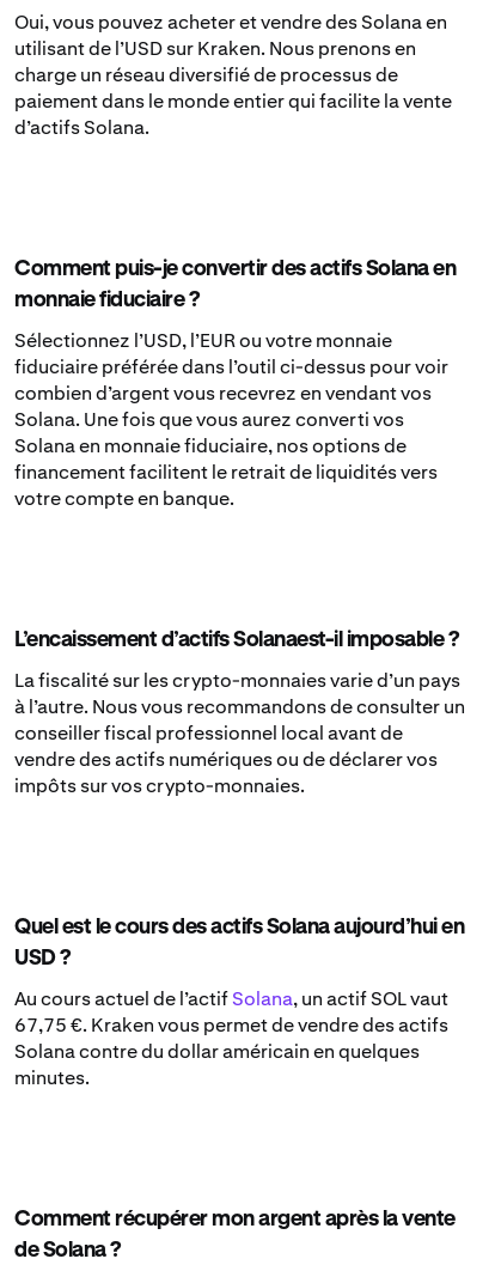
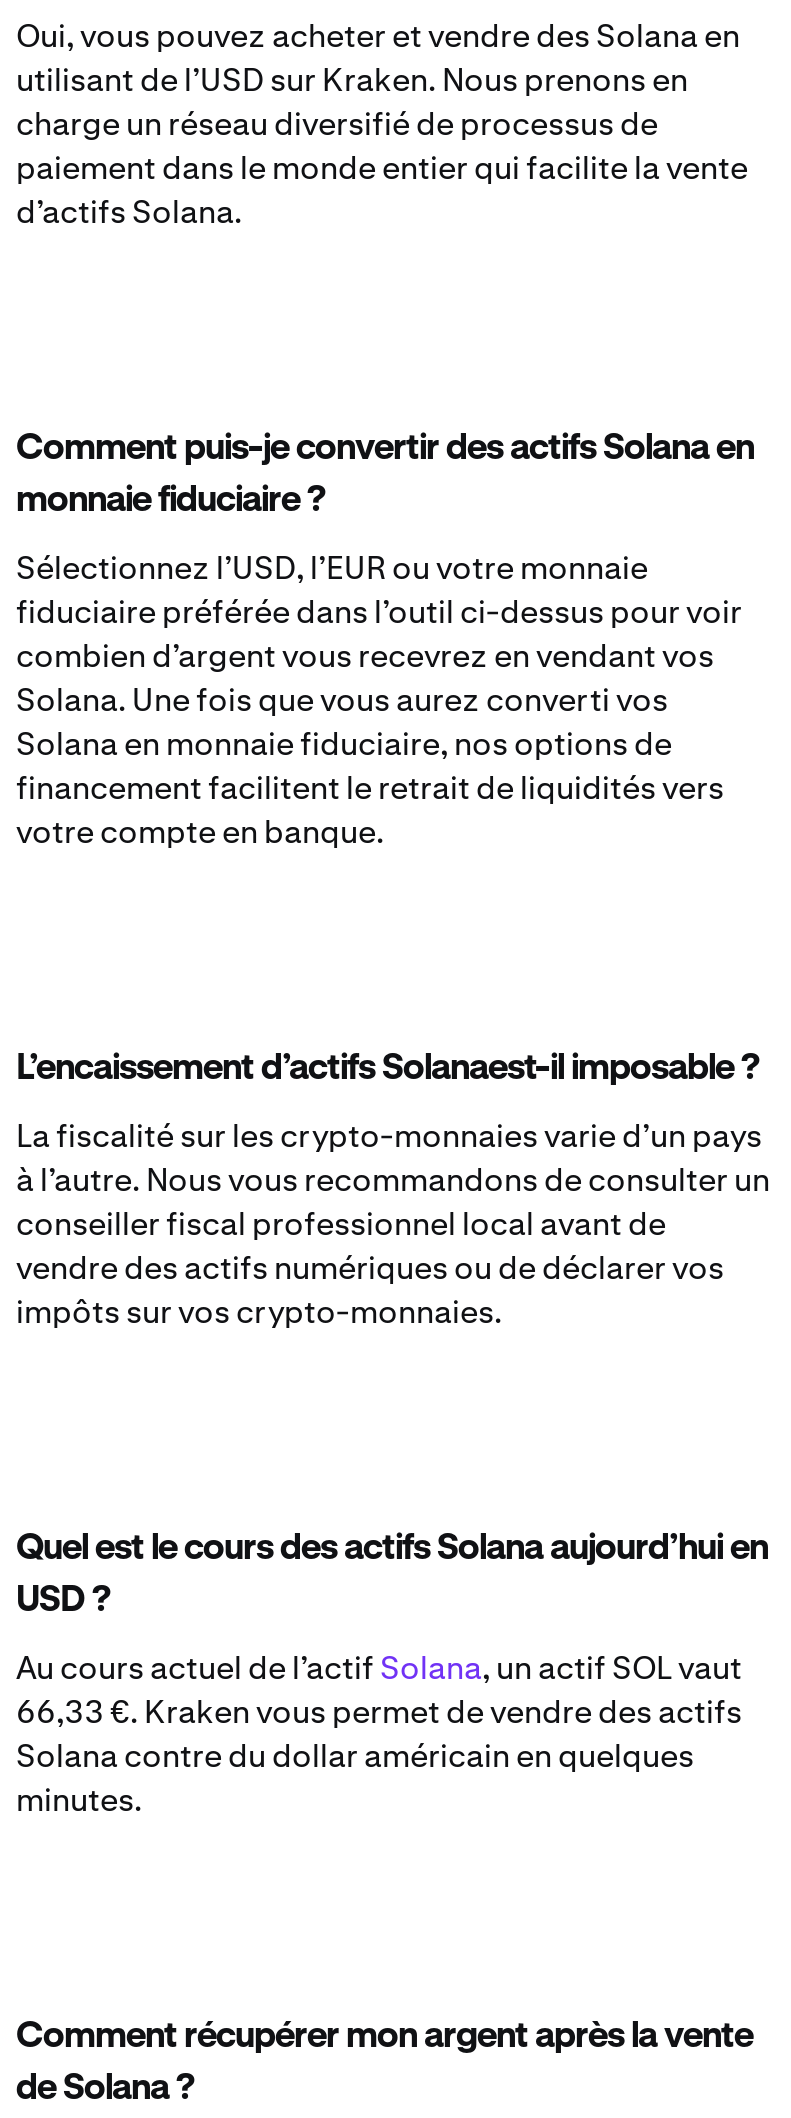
[14,1013,448,1038] 67,75 €. Kraken vous permet de vendre des actifs -> [16,1692,742,1734] 66,33 €. Kraken vous permet de vendre des actifs

